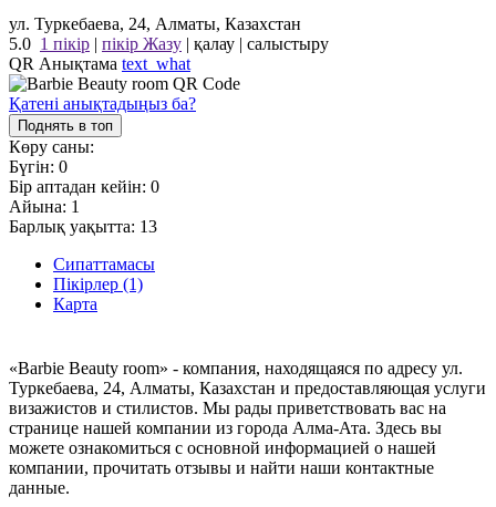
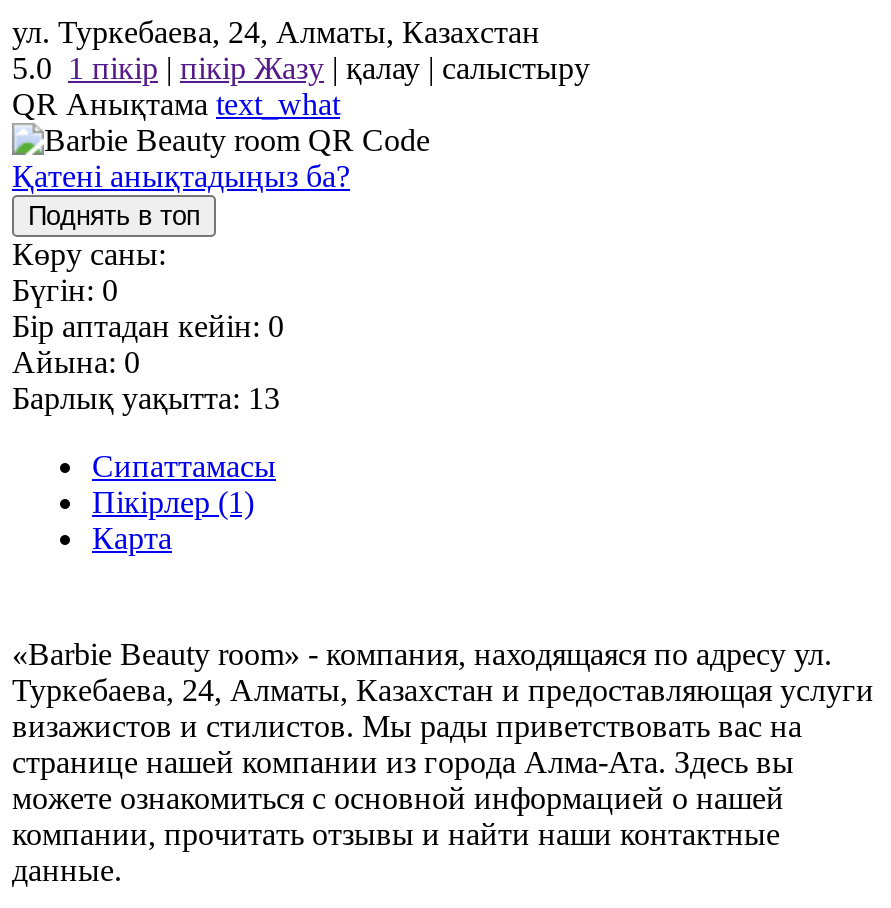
[9,197,80,216] Айына: 1 -> [12,345,140,379] Айына: 0

